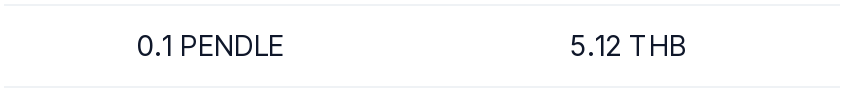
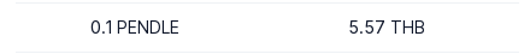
[569,28,687,62] 5.12 THB -> [348,17,425,37] 5.57 THB

